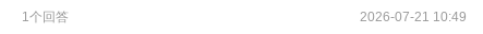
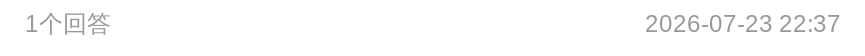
[360,10,467,24] 2026-07-21 10:49 -> [645,10,841,38] 2026-07-23 22:37

